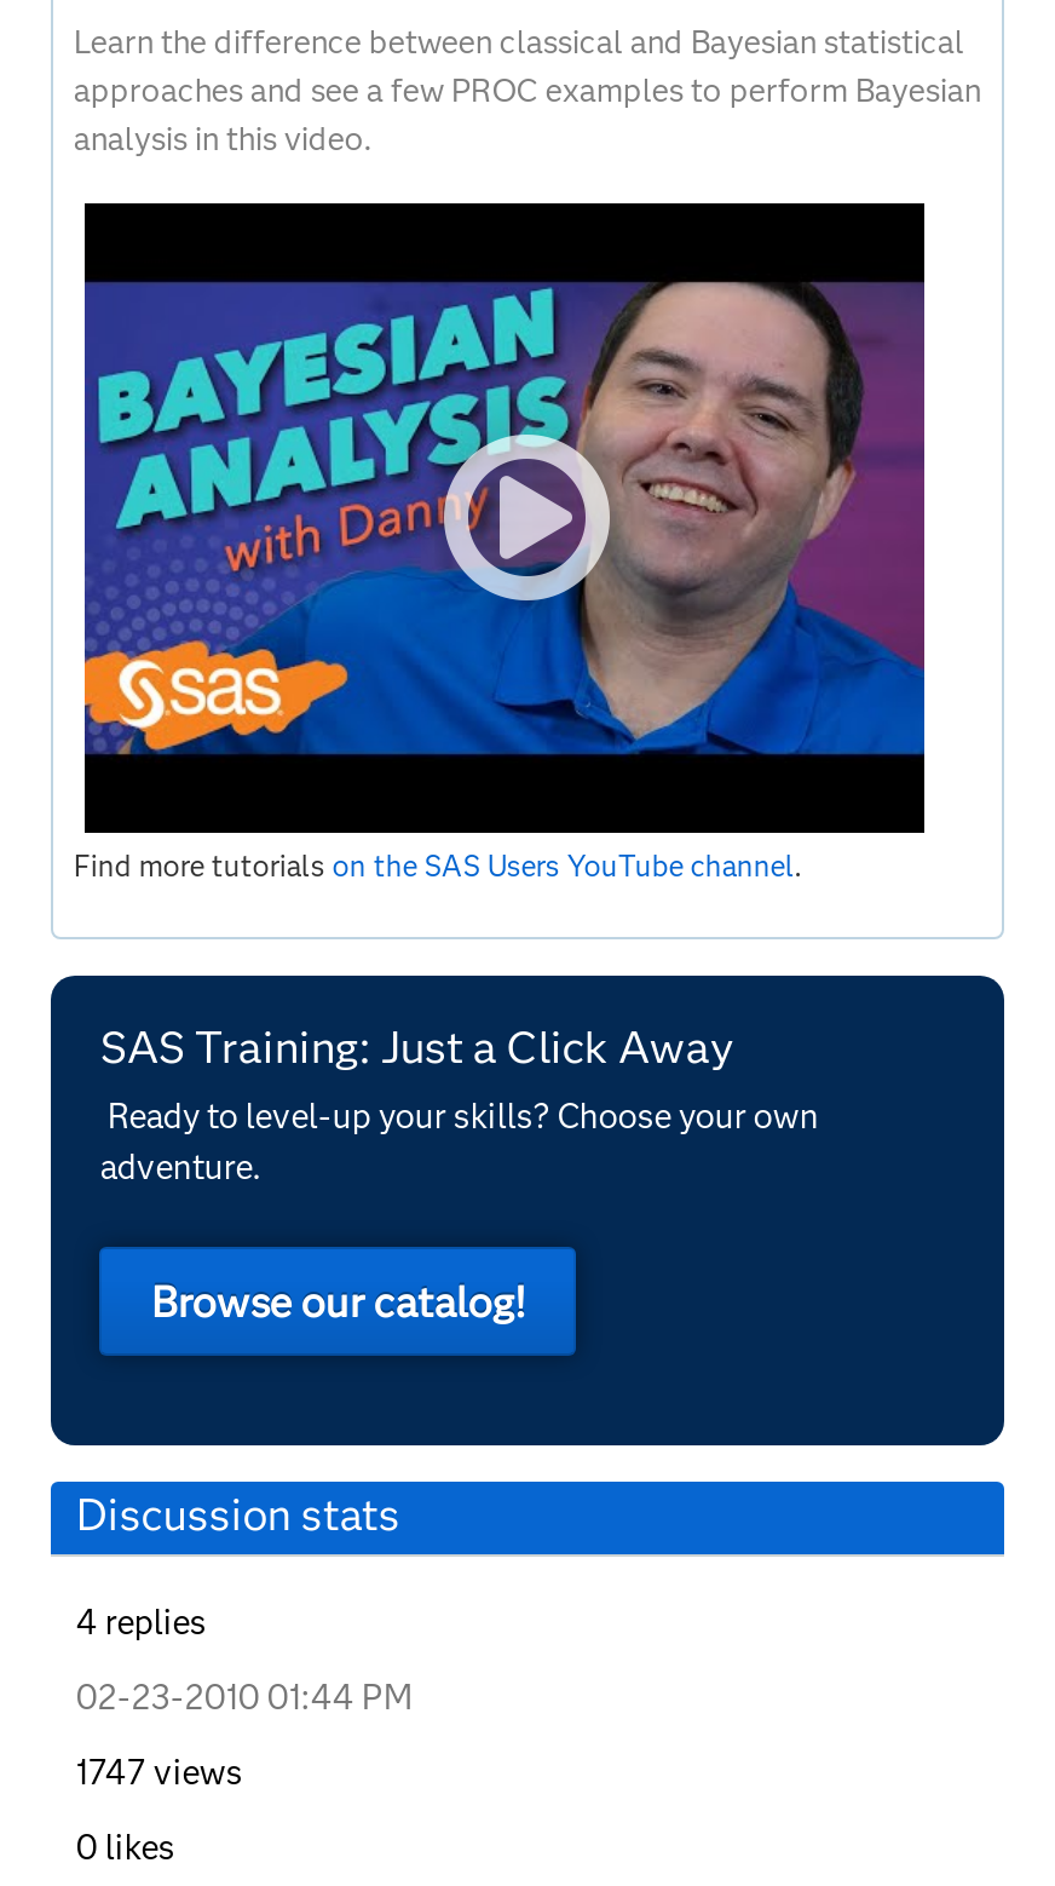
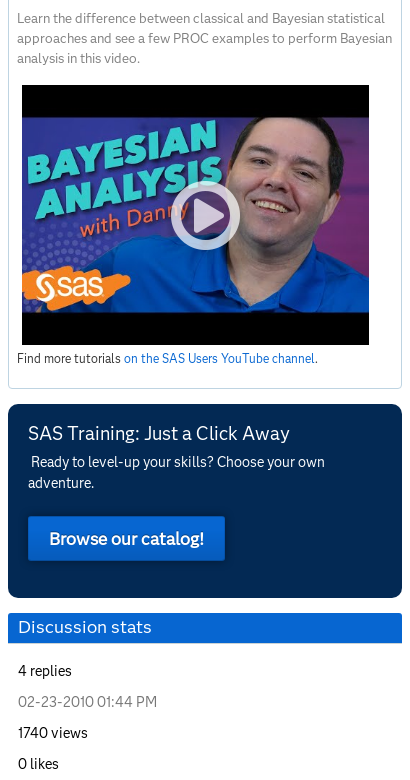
[76,1750,243,1793] 1747 views -> [18,724,88,742] 1740 views

